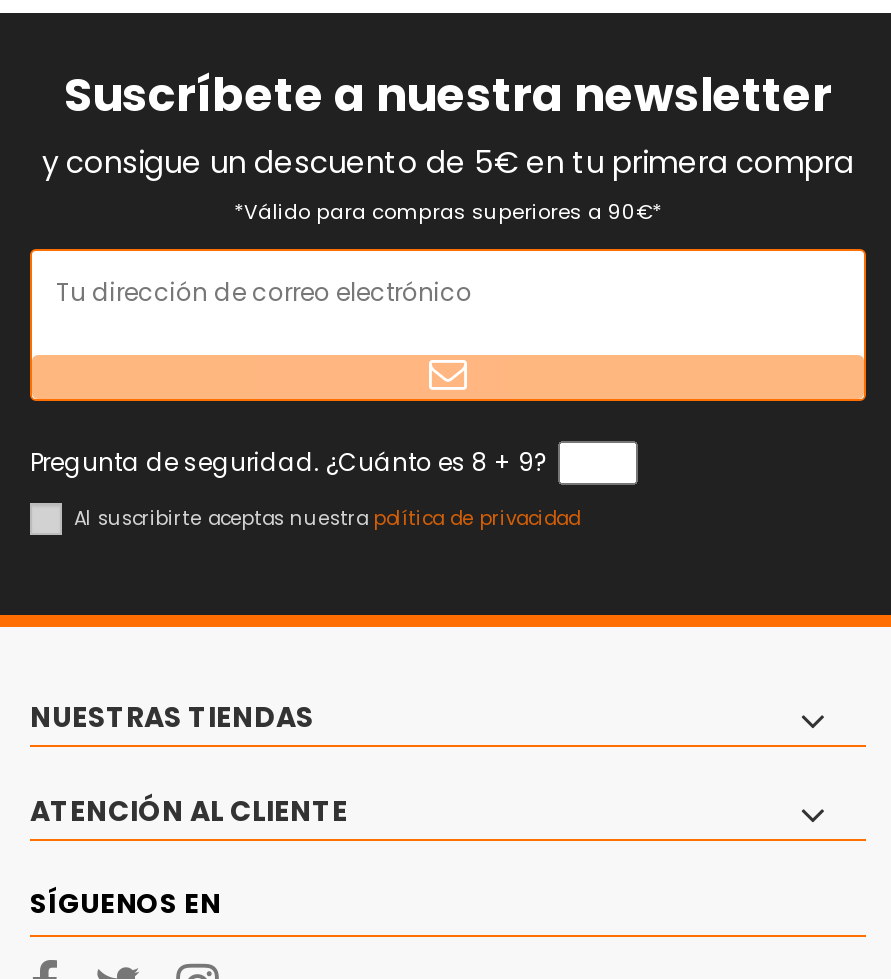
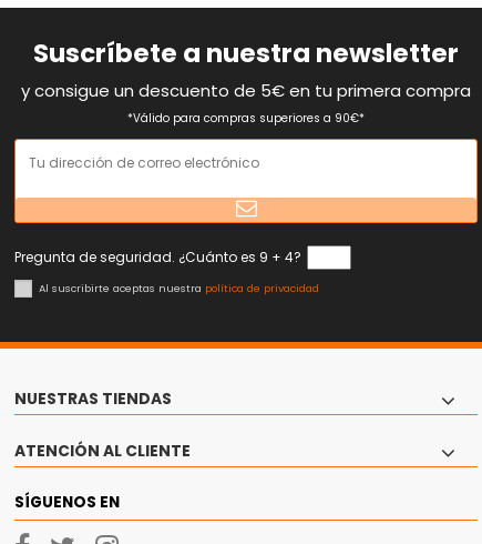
[30,445,548,479] Pregunta de seguridad. ¿Cuánto es 8 + 9? -> [14,247,301,266] Pregunta de seguridad. ¿Cuánto es 9 + 4?

